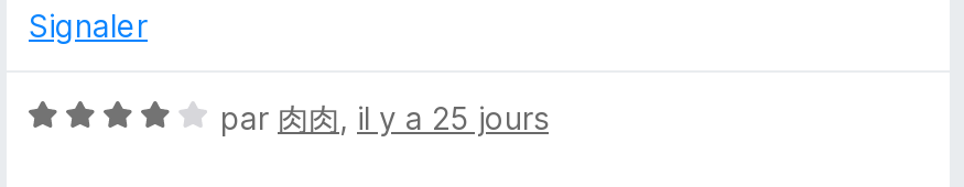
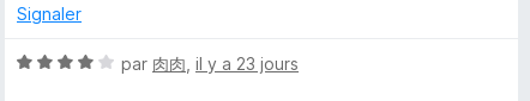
[220,99,549,136] par肉肉, il y a 25 jours -> [121,53,299,74] par肉肉, il y a 23 jours

